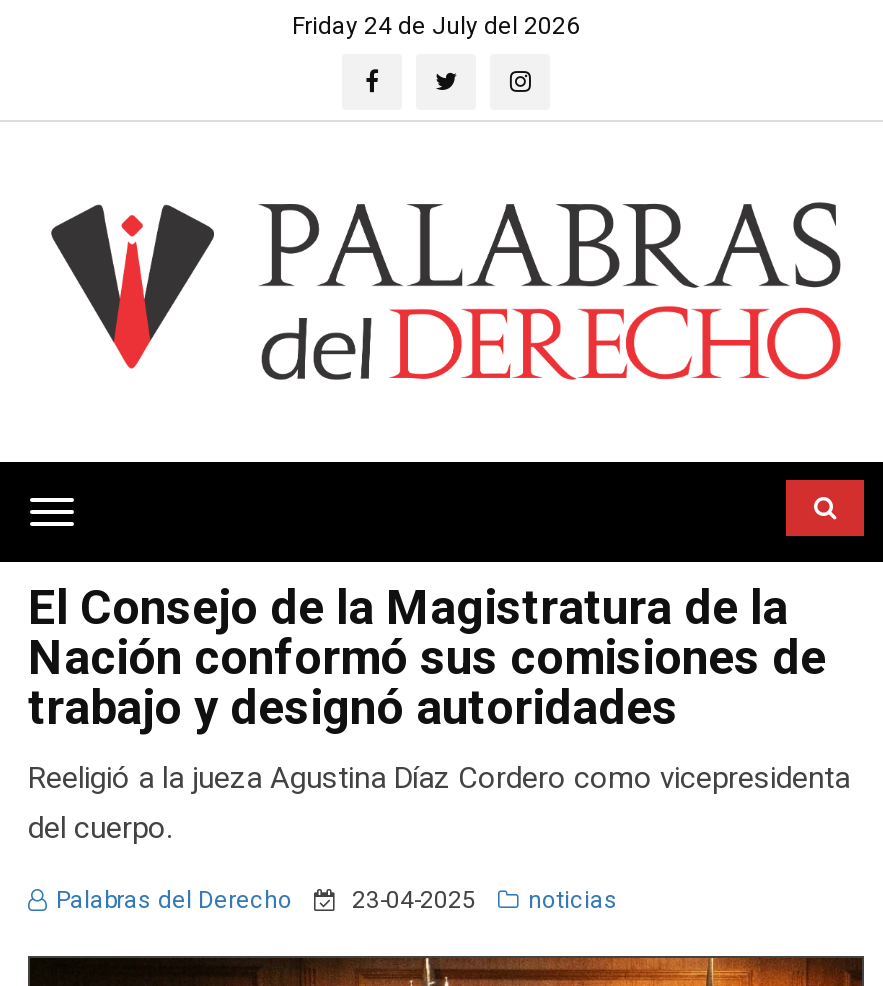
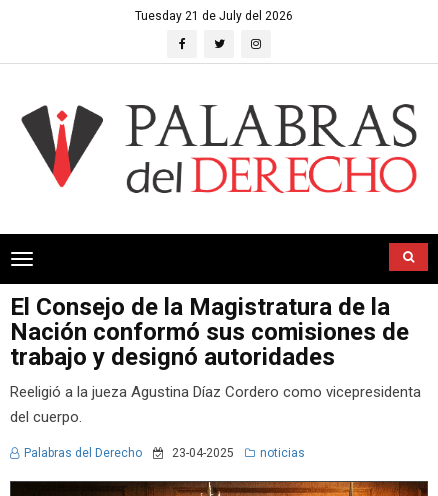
[292,12,580,40] Friday 24 de July del 2026 -> [135,9,293,23] Tuesday 21 de July del 2026

